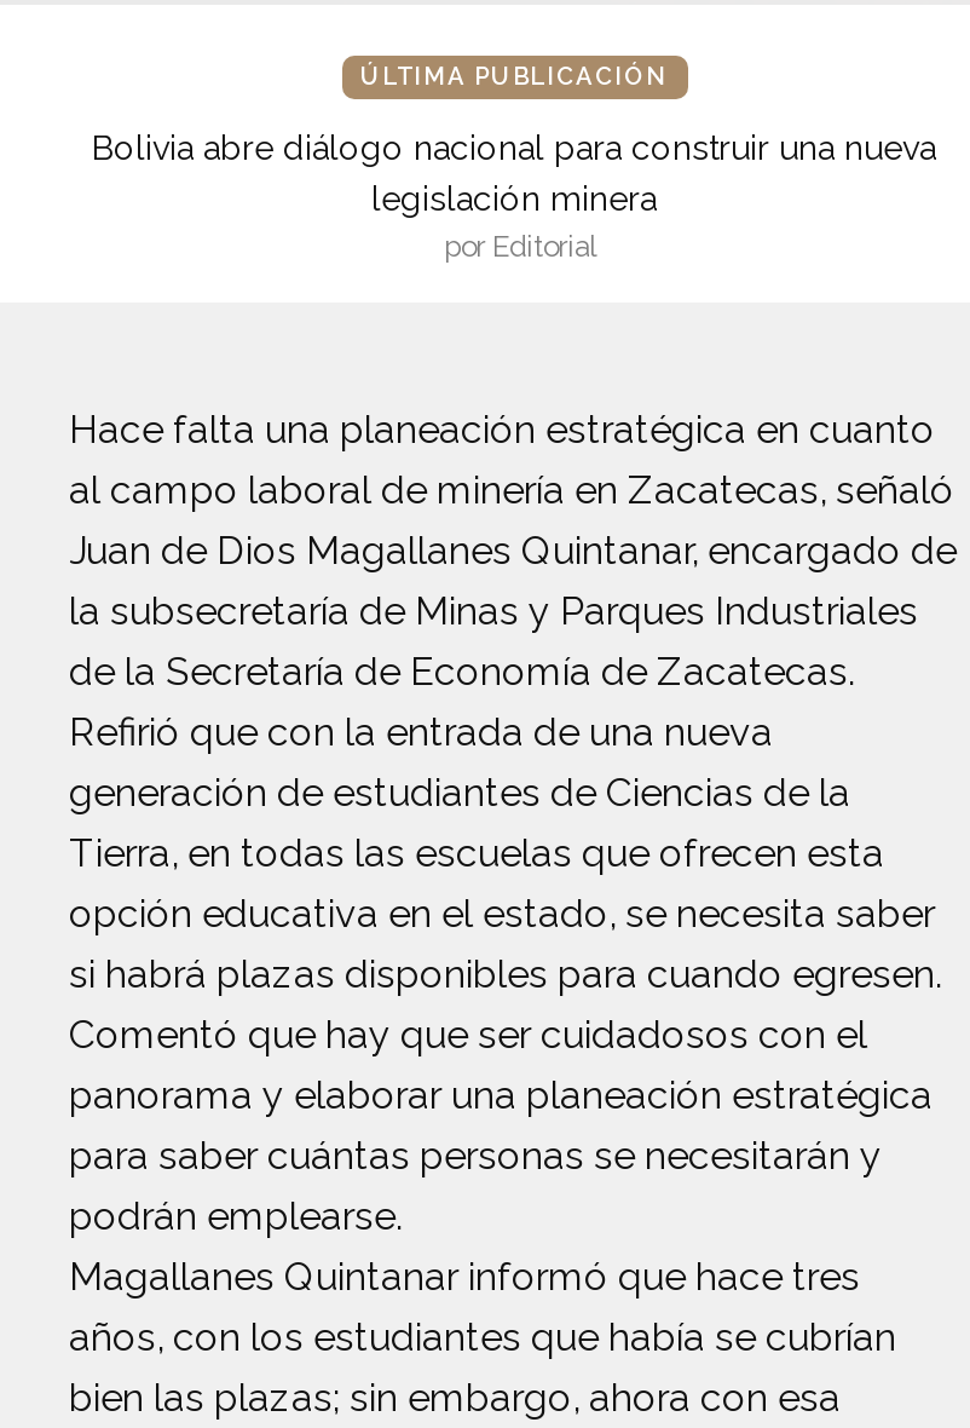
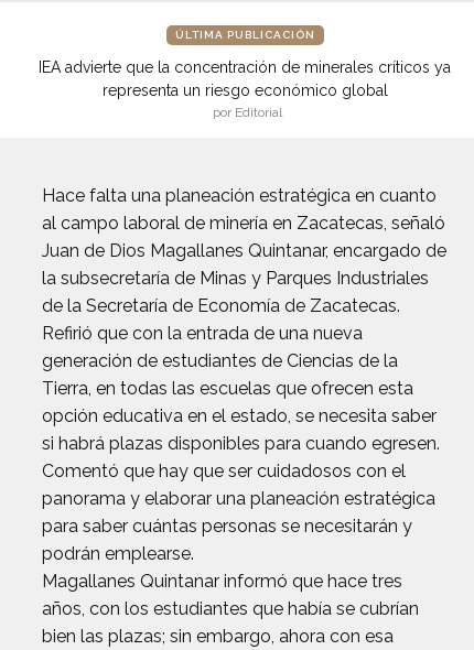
[92,128,936,218] Bolivia abre diálogo nacional para construir una nueva | legislación minera -> [39,58,451,99] IEA advierte que la concentración de minerales críticos ya | representa un riesgo económico global

